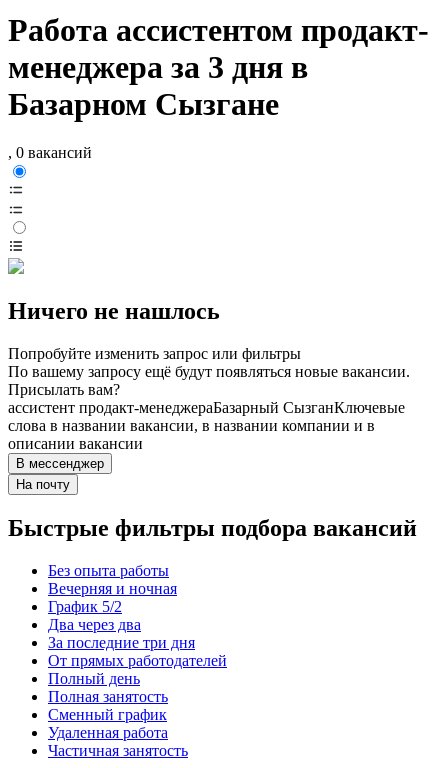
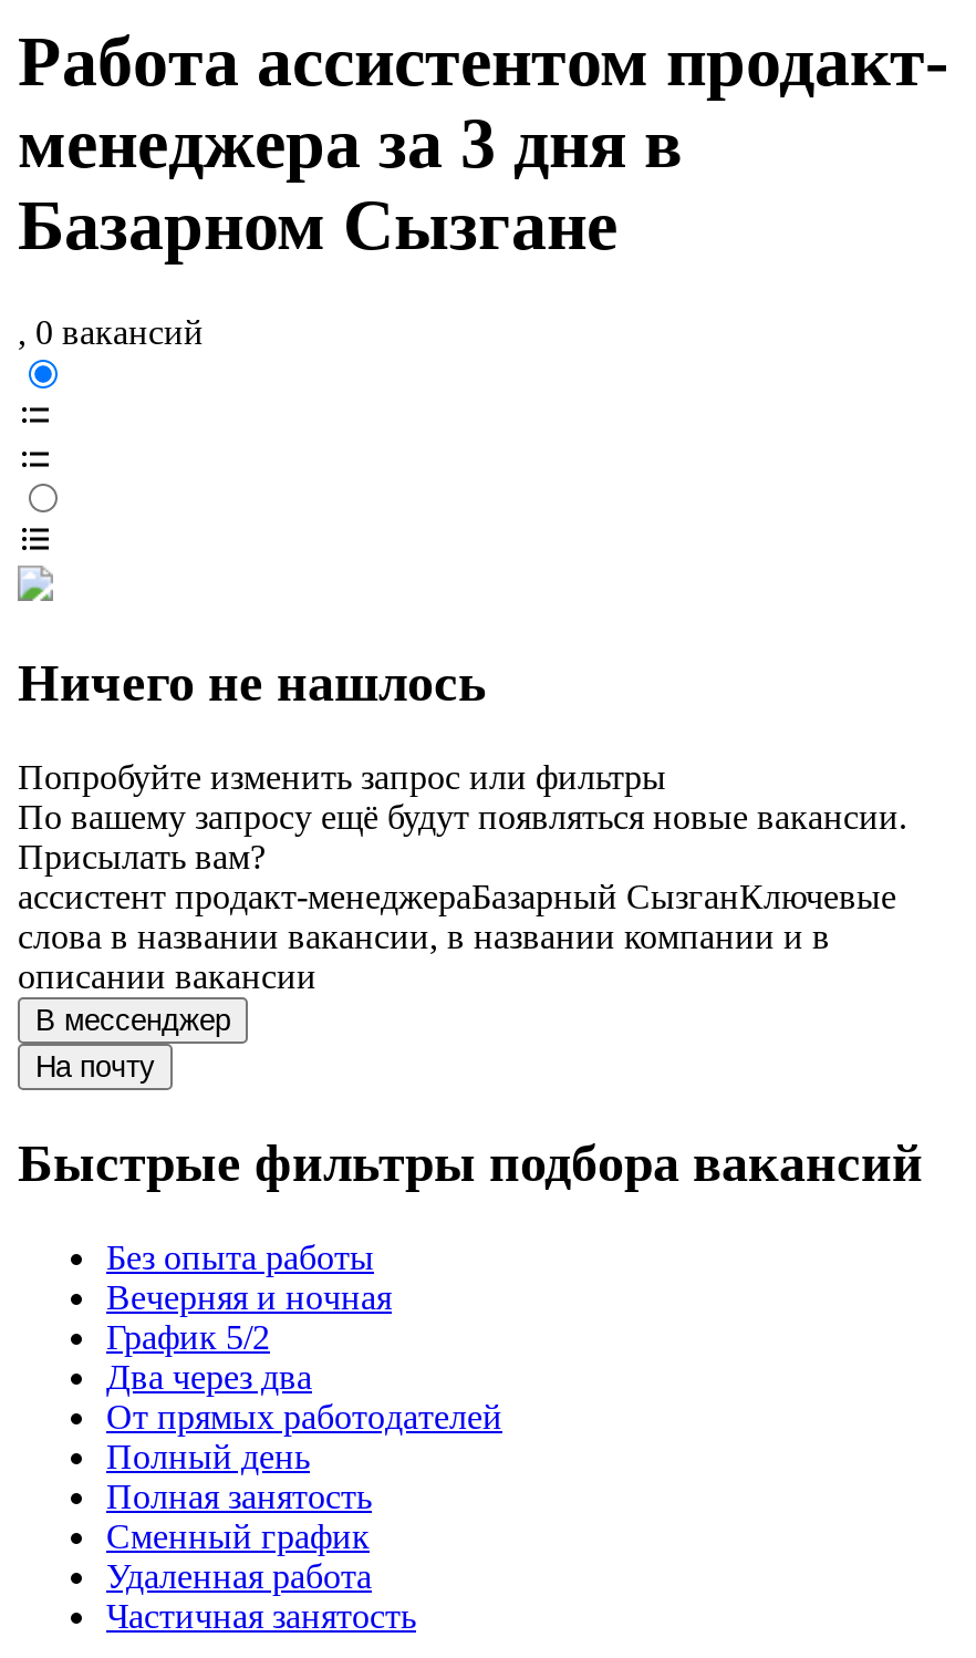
[48,634,195,651] За последние три дня -> none

